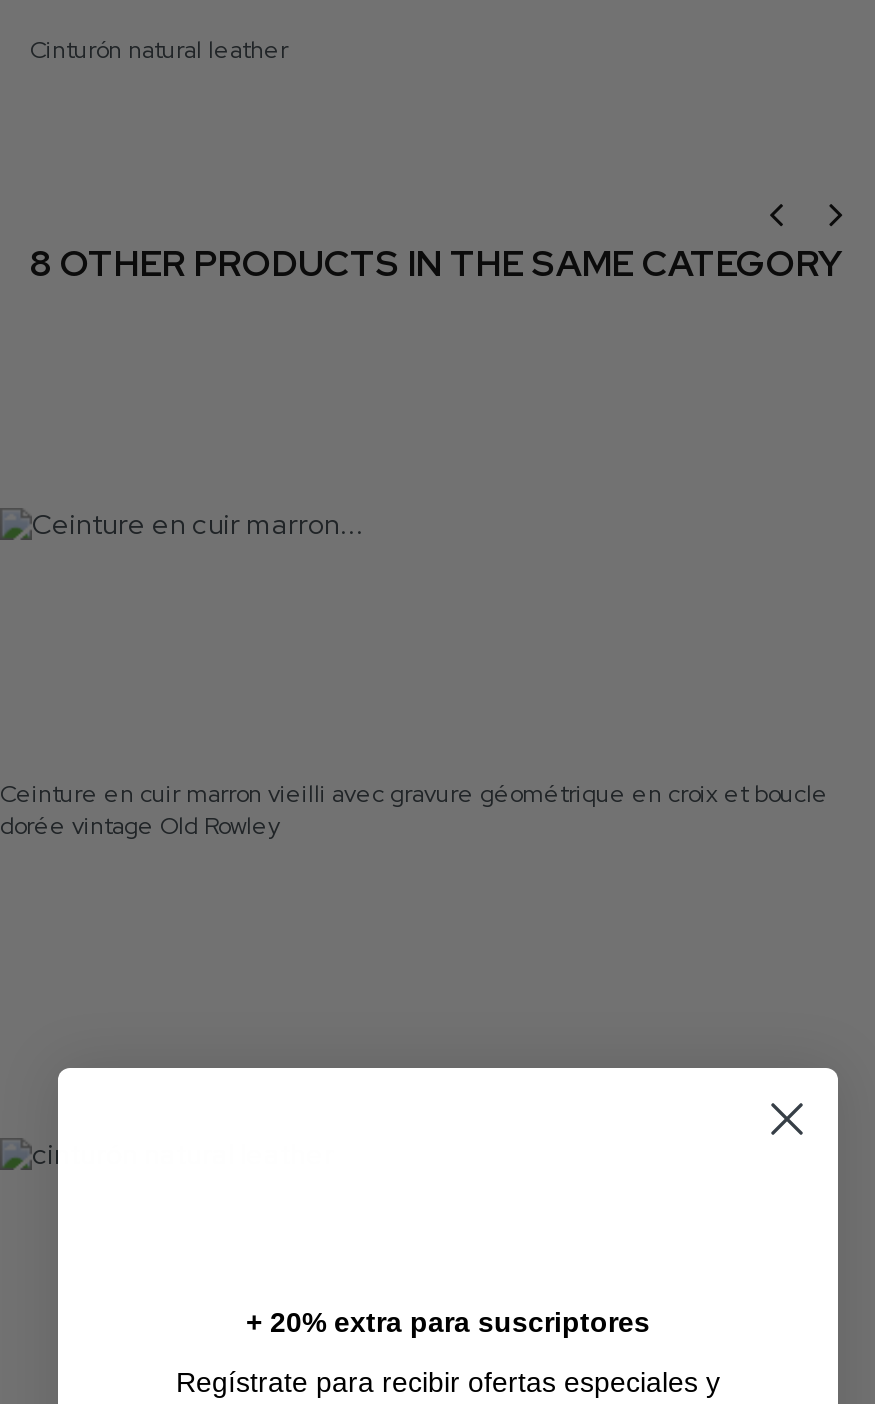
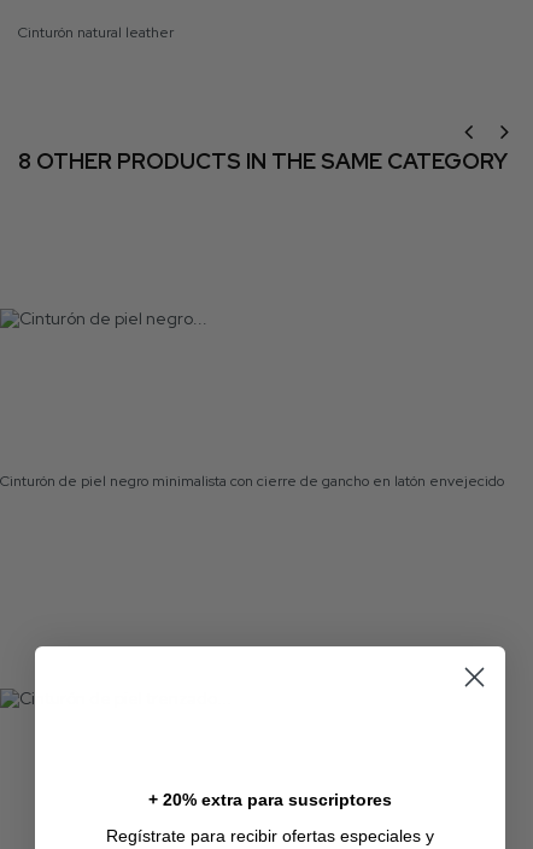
[0,778,828,842] Ceinture en cuir marron vieilli avec gravure géométrique en croix et boucle | dorée vintage Old Rowley -> [0,472,504,491] Cinturón de piel negro minimalista con cierre de gancho en latón envejecido

